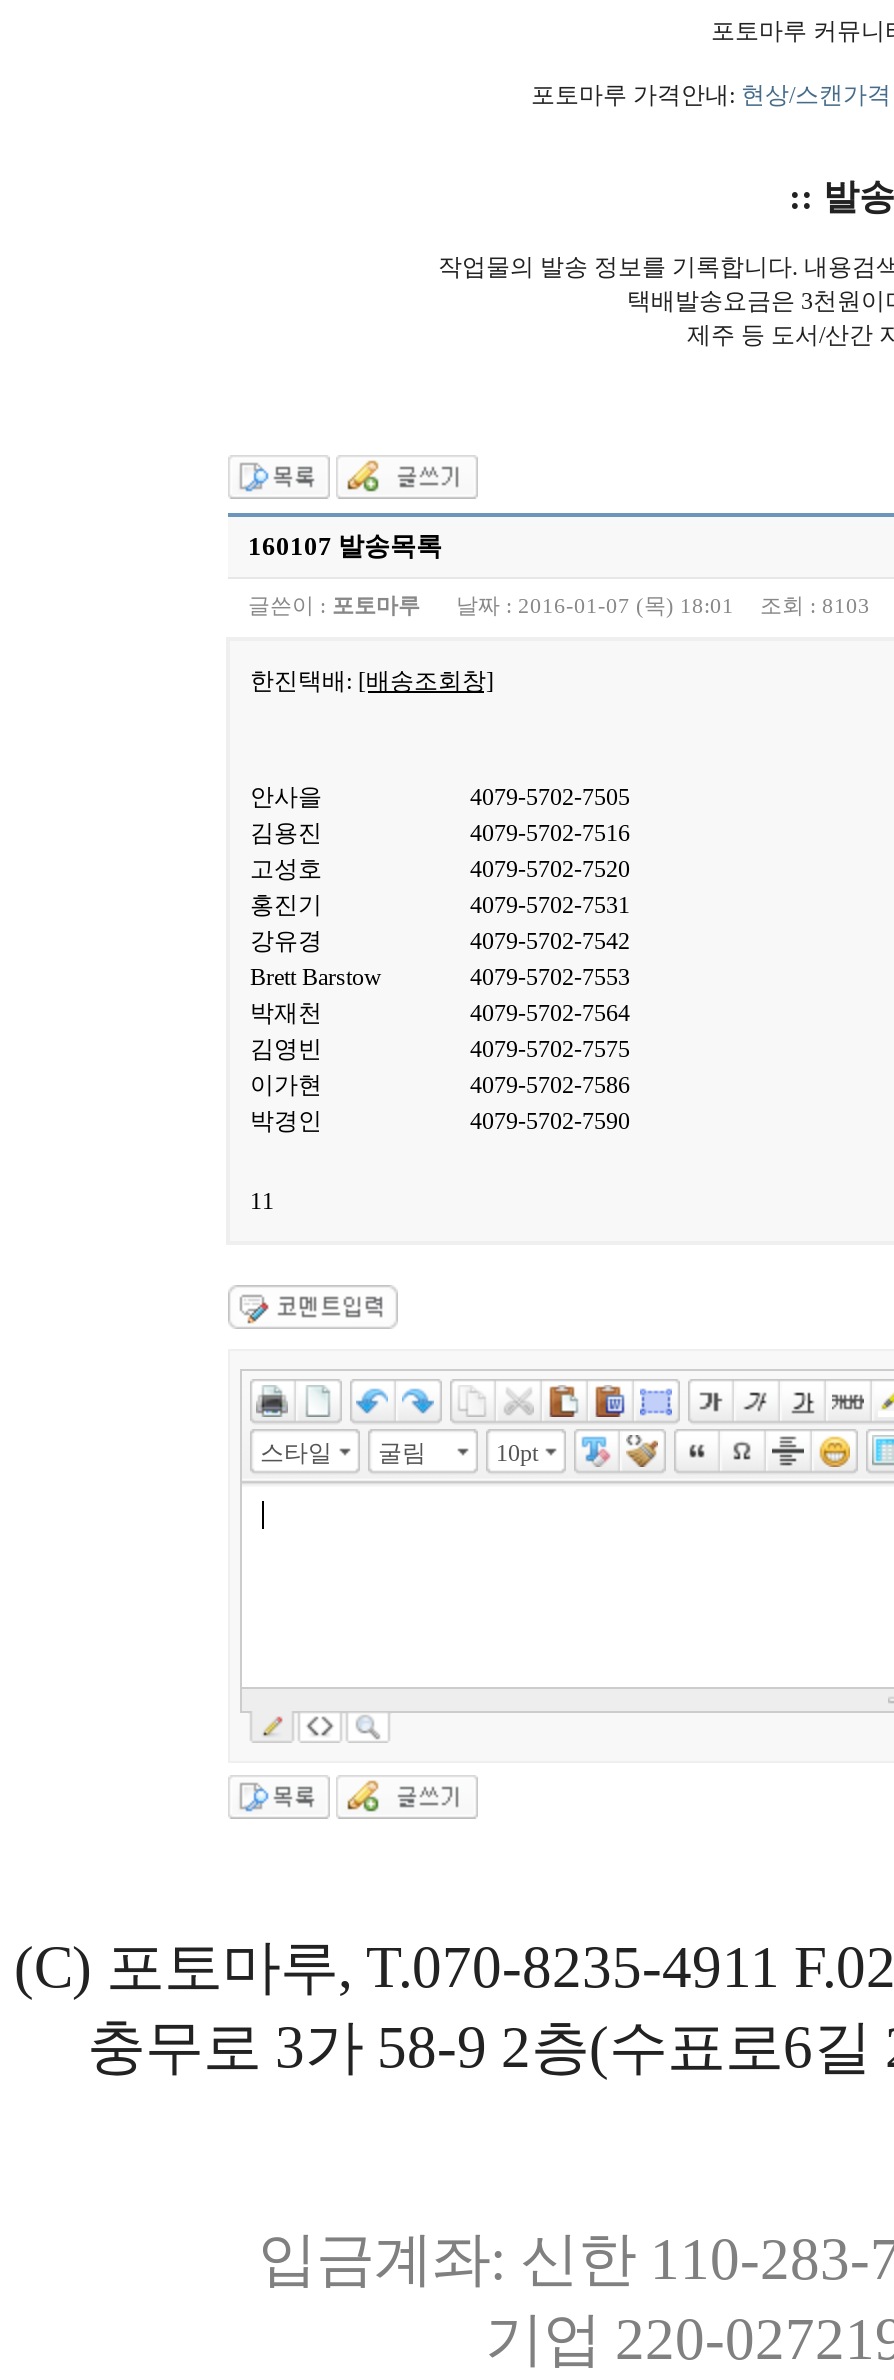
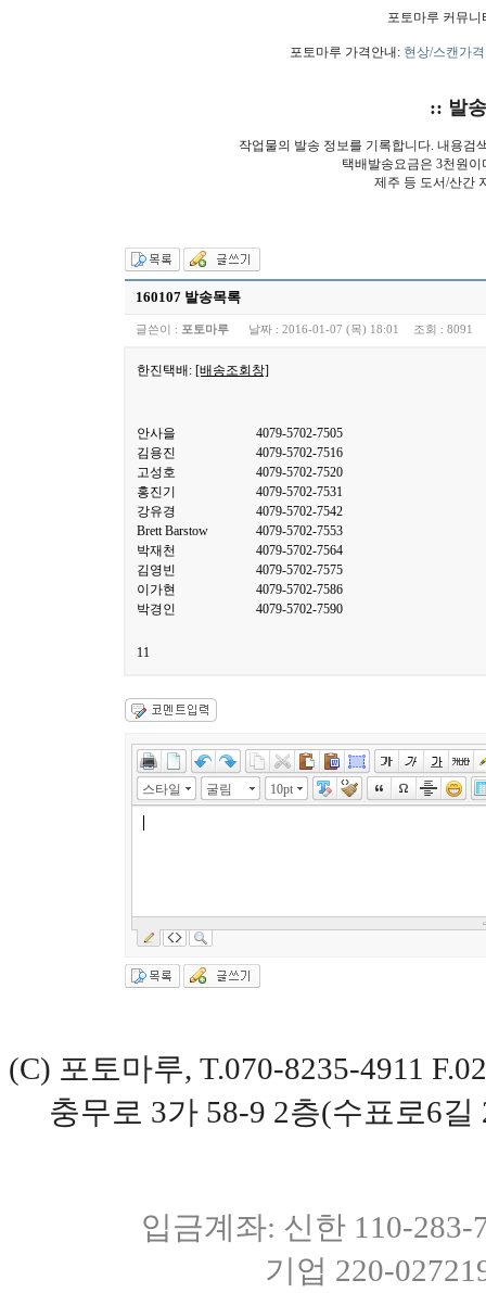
[248,593,870,617] 글쓴이 : 포토마루 날짜 : 2016-01-07 (목) 18:01 조회 : 8103 -> [136,322,473,335] 글쓴이 : 포토마루 날짜 : 2016-01-07 (목) 18:01 조회 : 8091

